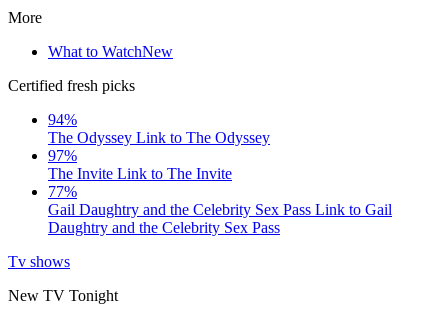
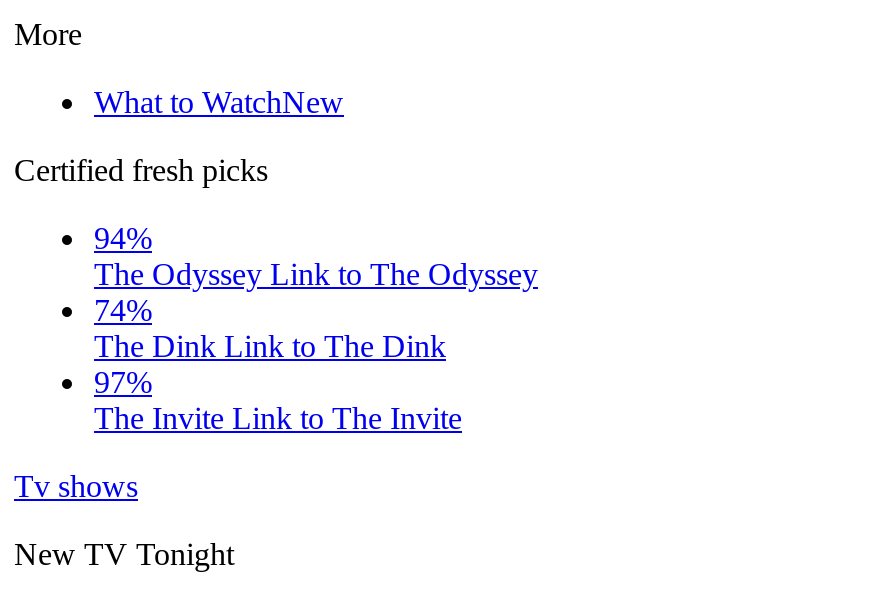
none -> [94,297,446,367] 74% | The Dink Link to The Dink
moved [48,147,232,182] -> [94,369,462,439]: 97% | The Invite Link to The Invite
[48,183,392,236] 77% | Gail Daughtry and the Celebrity Sex Pass Link to Gail | Daughtry and the Celebrity Sex Pass -> none

